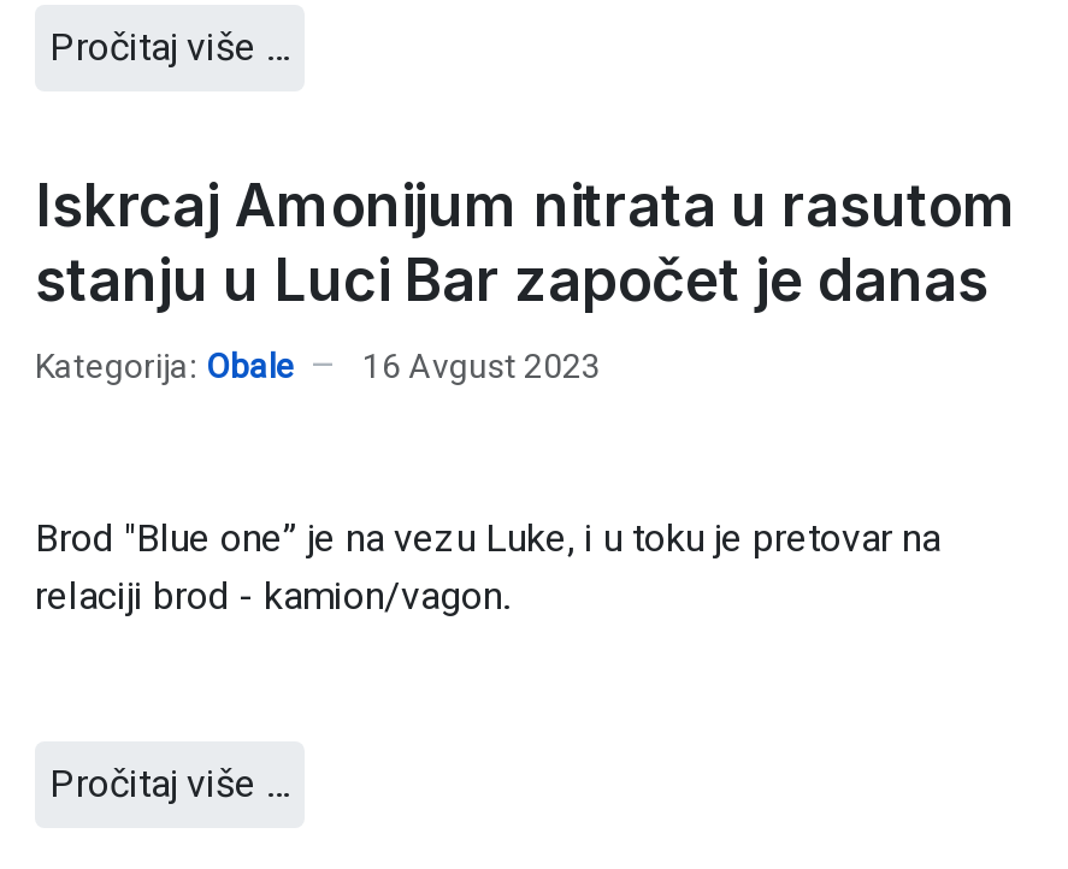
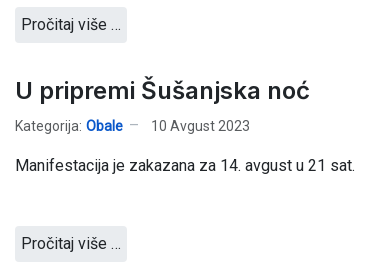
[35,172,1017,316] Iskrcaj Amonijum nitrata u rasutom | stanju u Luci Bar započet je danas -> [15,76,310,105] U pripremi Šušanjska noć
[35,346,601,385] Kategorija: Obale 16 Avgust 2023 -> [15,118,250,134] Kategorija: Obale 10 Avgust 2023
[35,516,940,620] Brod "Blue one” je na vezu Luke, i u toku je pretovar na | relaciji brod - kamion/vagon. -> [15,156,355,175] Manifestacija je zakazana za 14. avgust u 21 sat.

